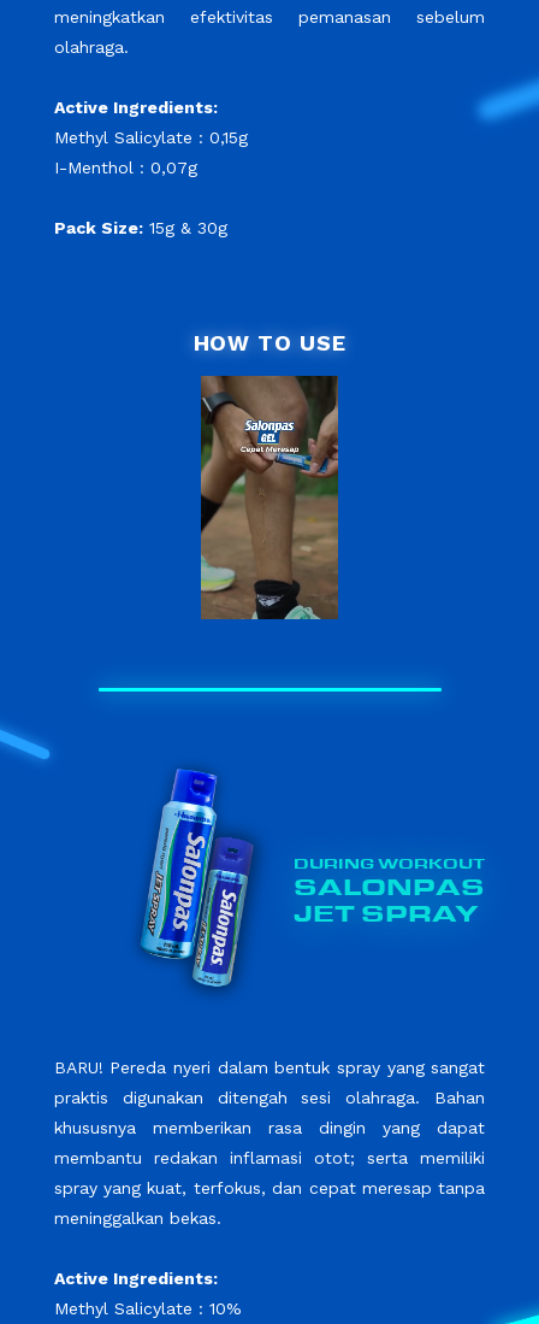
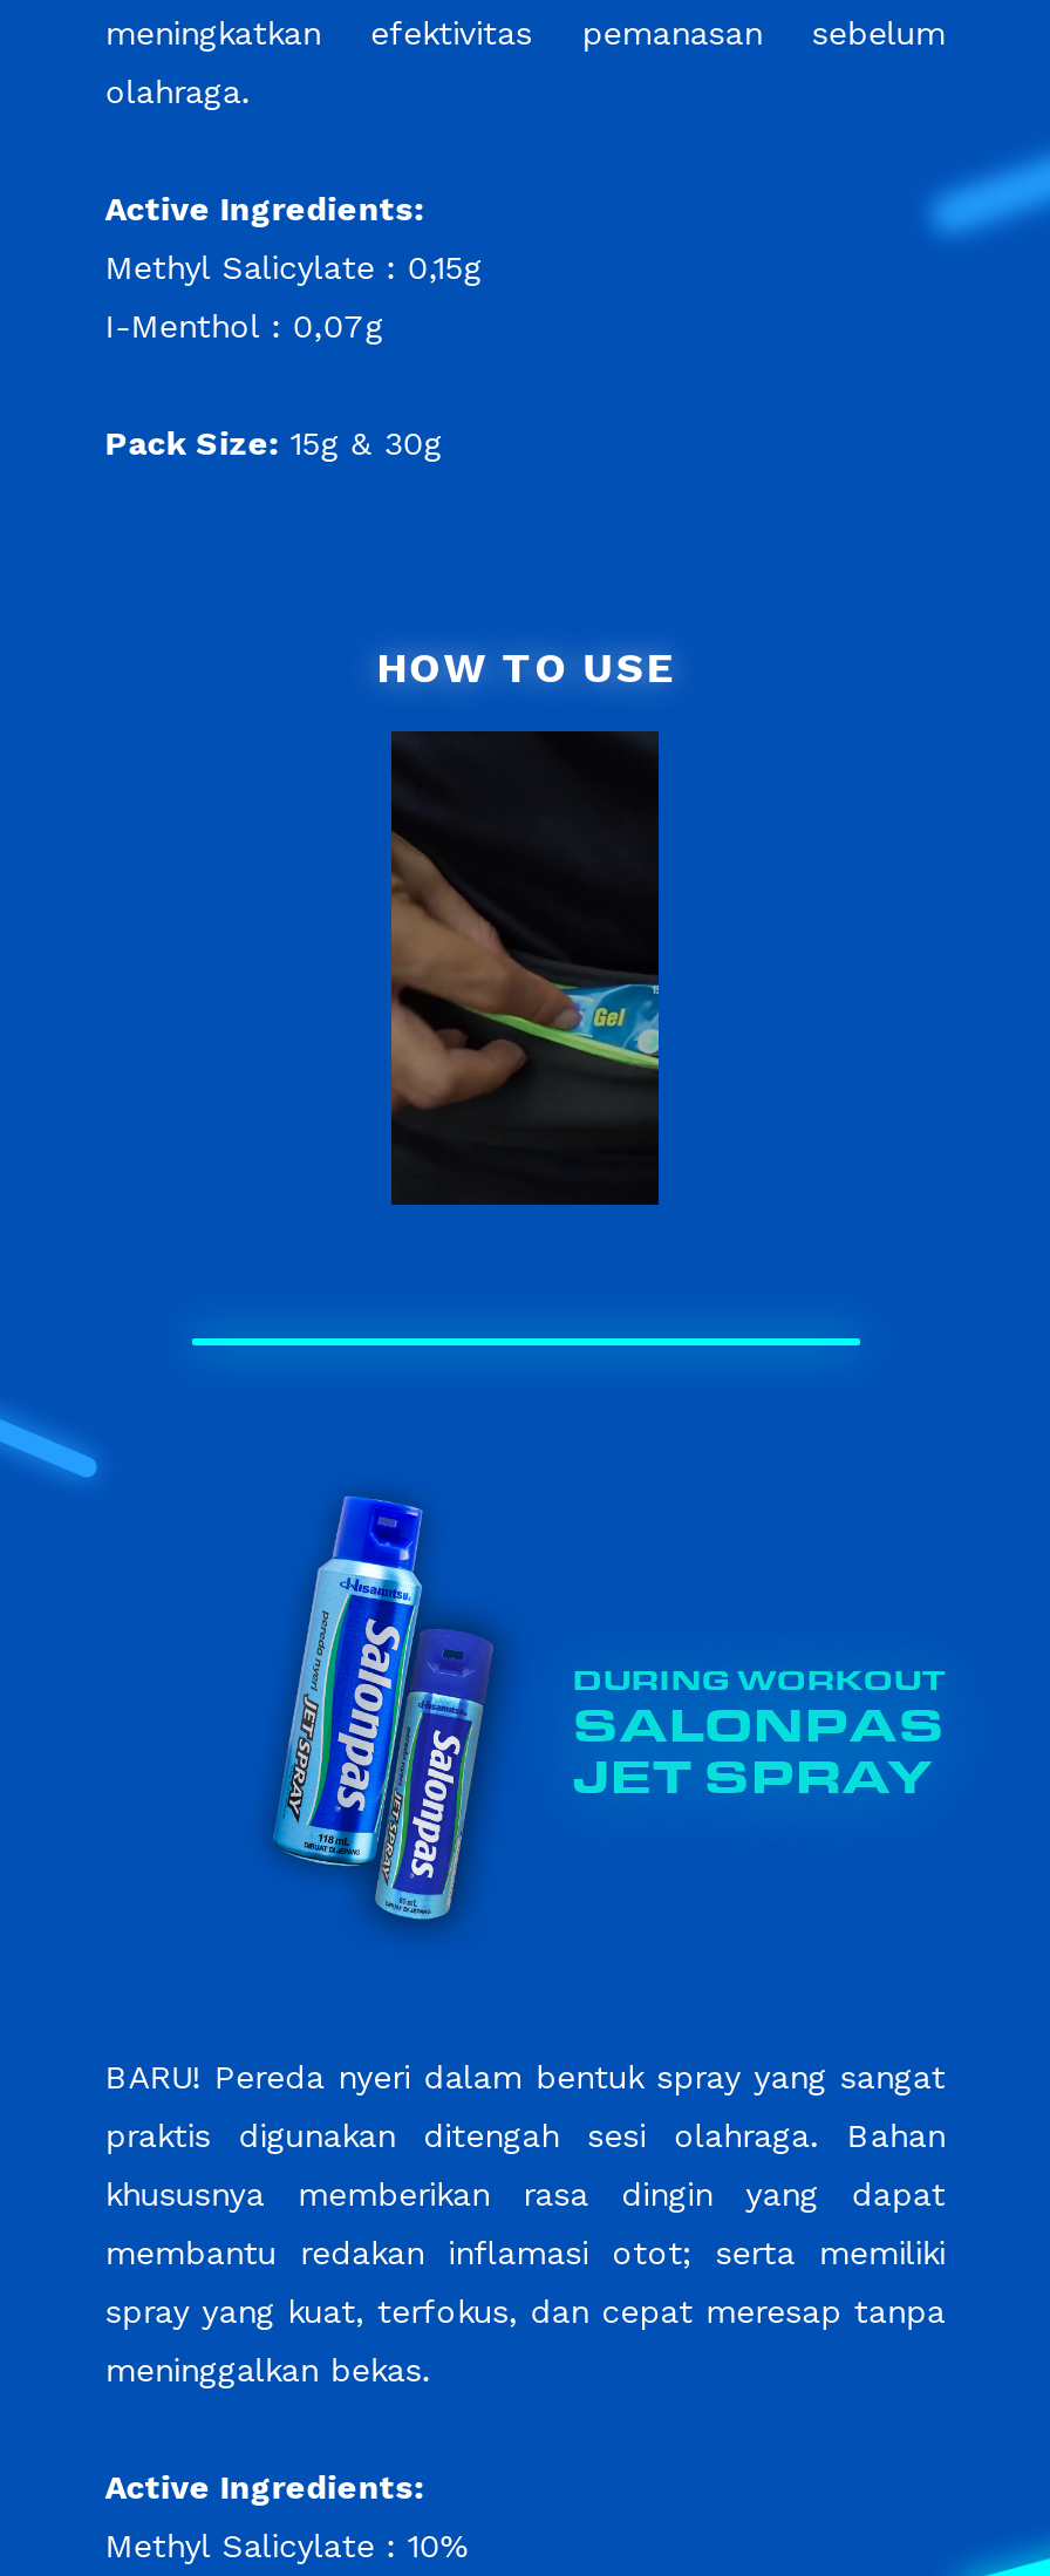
[200,375,339,620] [image] -> [389,729,661,1207] [image]

